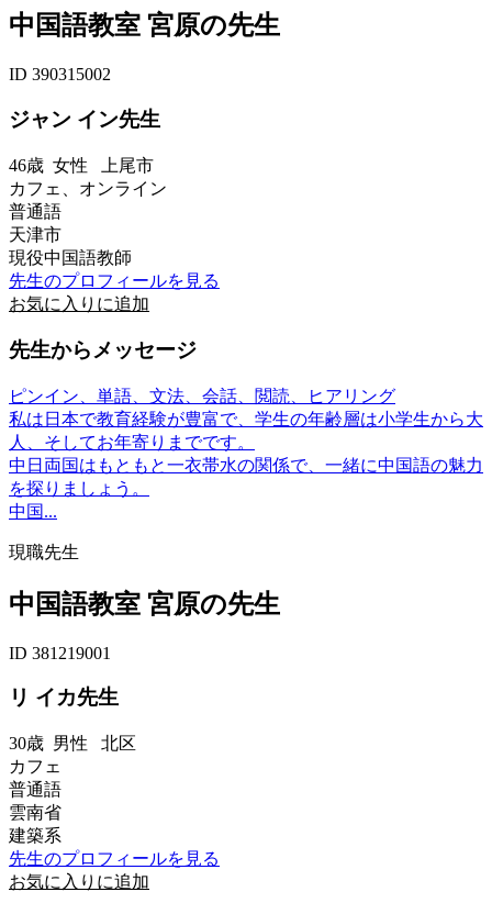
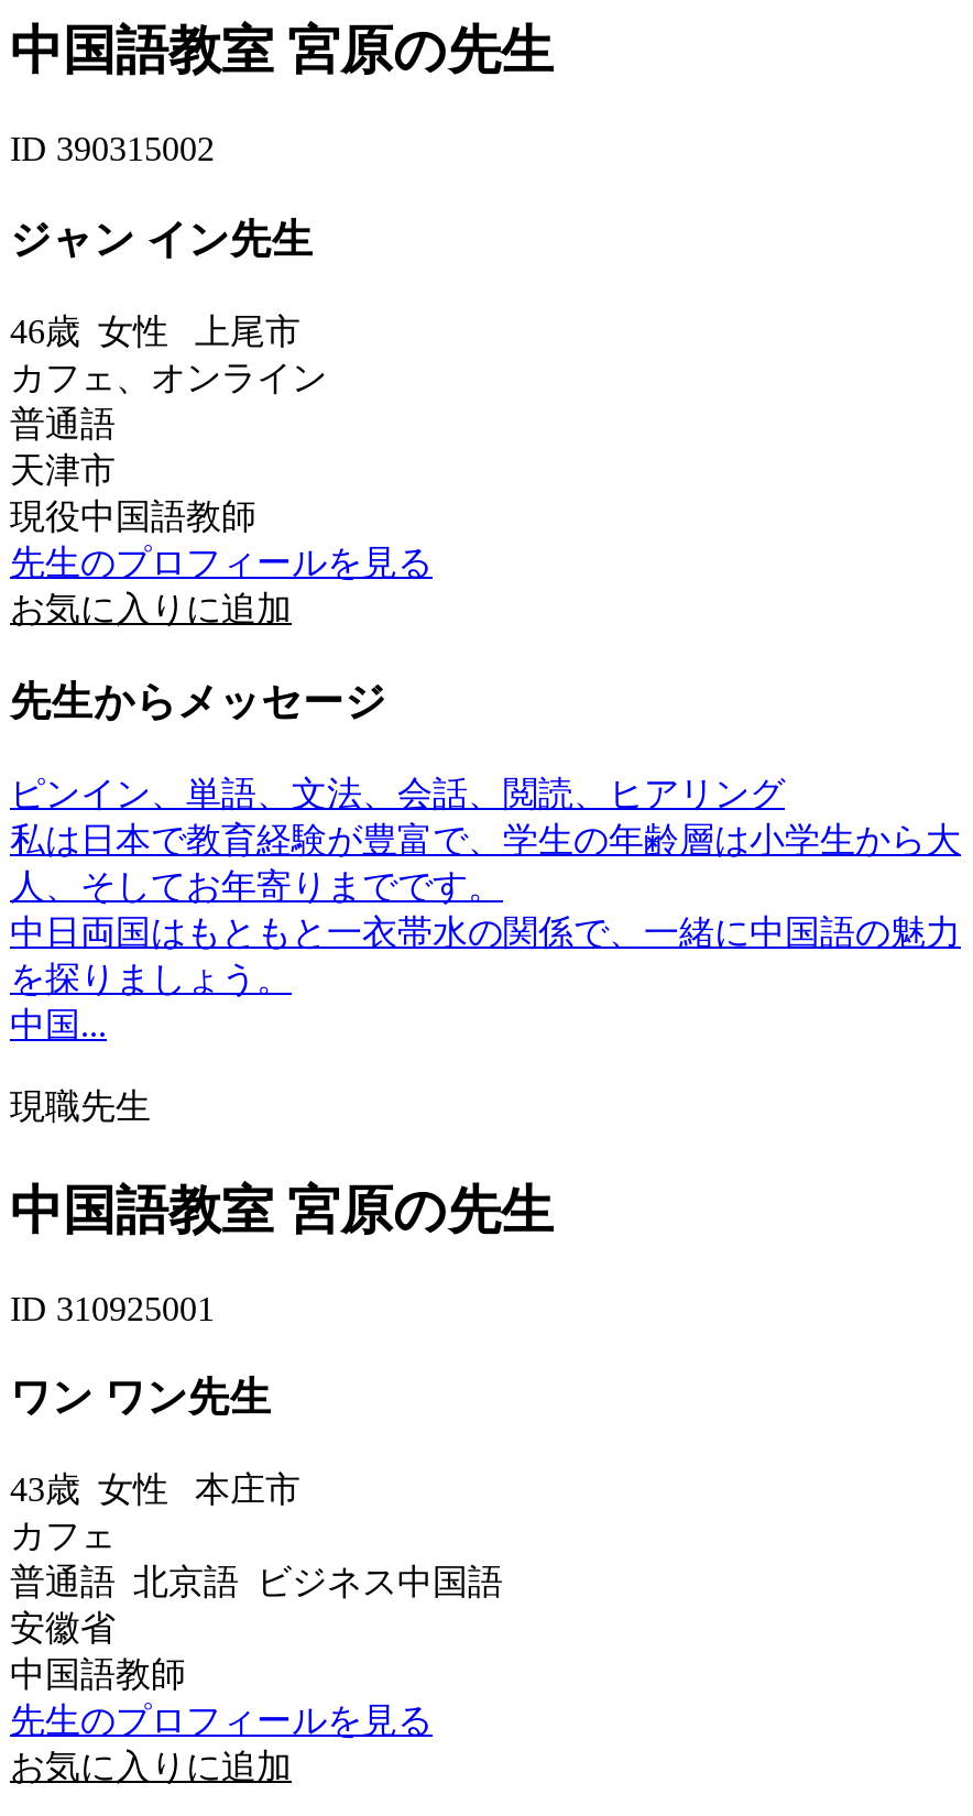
[9,644,111,662] ID 381219001 -> [10,1289,215,1327] ID 310925001
[9,686,119,709] リ イカ先生 -> [10,1375,272,1421] ワン ワン先生
[9,734,136,753] 30歳男性北区 -> [10,1471,300,1508] 43歳女性本庄市
[9,780,70,845] 普通語 | 雲南省 | 建築系 -> [10,1563,503,1693] 普通語 北京語 ビジネス中国語 | 安徽省 | 中国語教師

